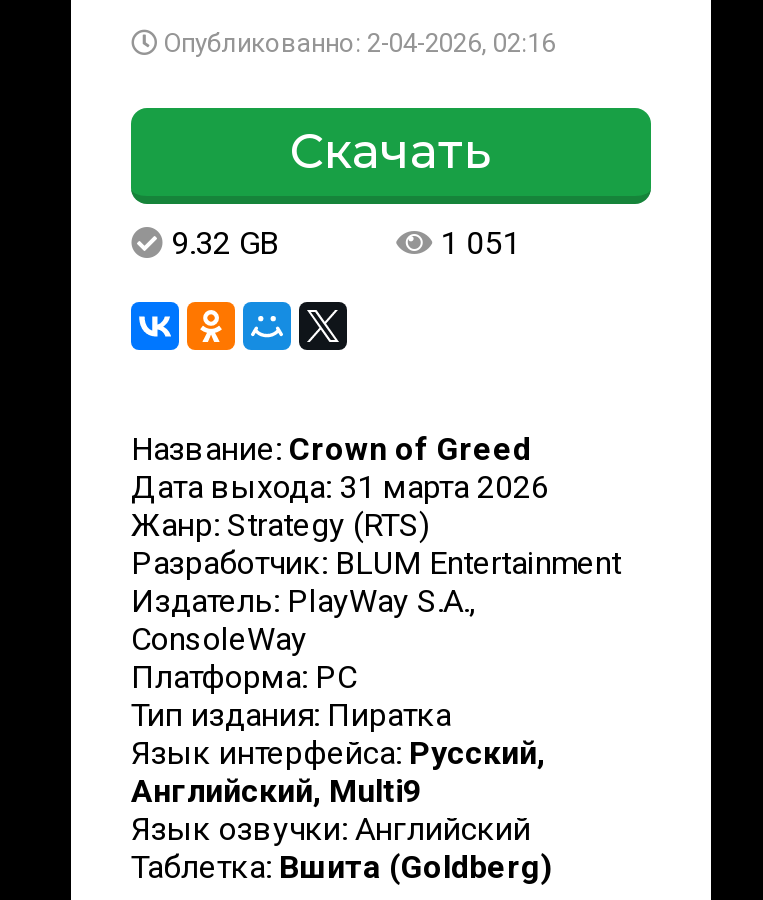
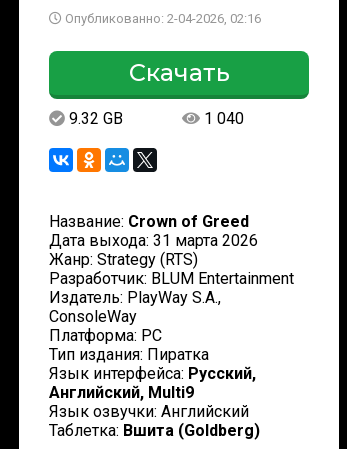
[432,224,520,262] 1 051 -> [200,109,244,128] 1 040

